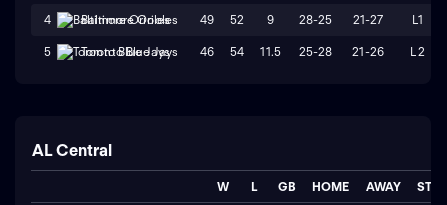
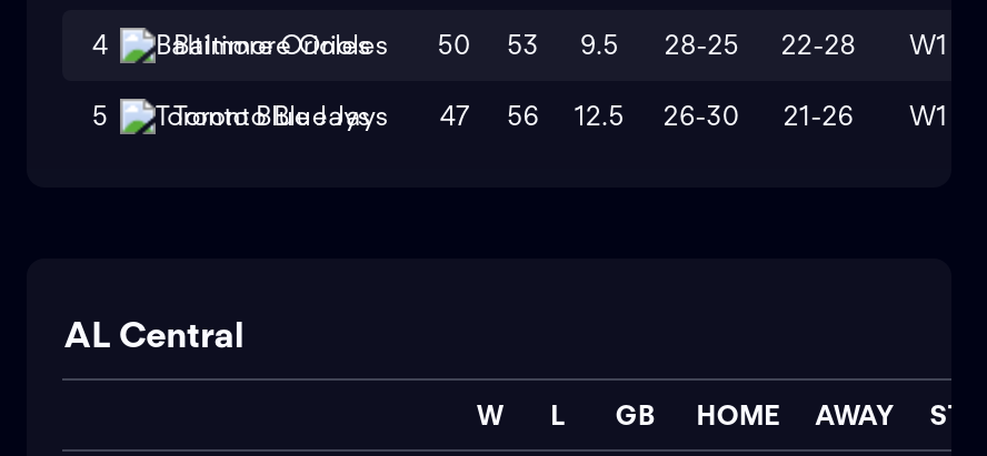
[200,12,214,27] 49 -> [438,27,472,60] 50
[230,12,244,27] 52 -> [507,27,539,60] 53
[267,12,274,27] 9 -> [580,27,619,60] 9.5
[353,12,423,27] 21-27 | L1 -> [781,27,947,60] 22-28 | W1
[200,44,214,59] 46 -> [440,98,469,131] 47
[230,44,244,59] 54 -> [507,98,539,131] 56
[260,44,281,59] 11.5 -> [574,98,624,131] 12.5
[299,44,332,59] 25-28 -> [663,98,740,131] 26-30
[410,44,425,59] L2 -> [909,98,947,131] W1

